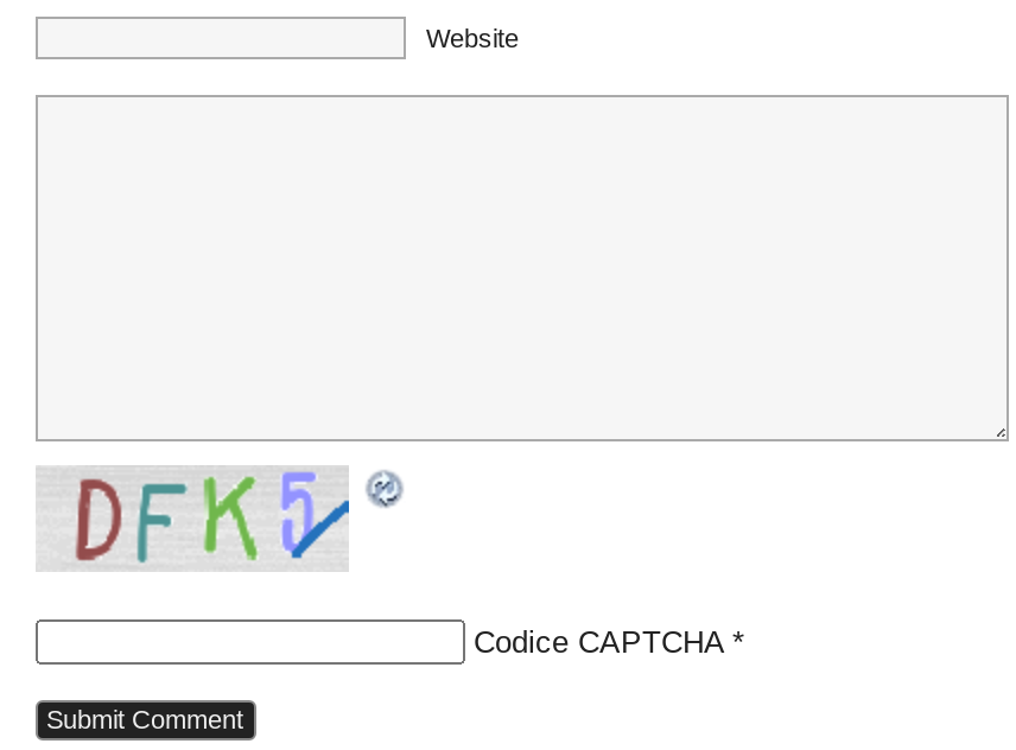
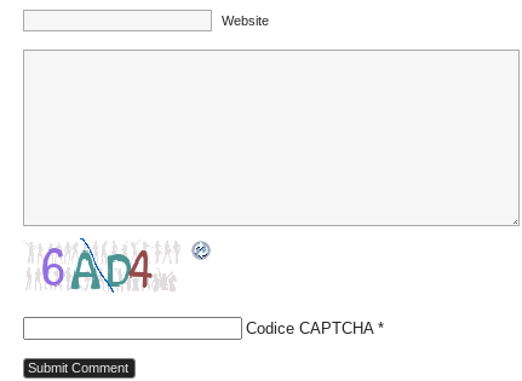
[36,465,351,572] [image] -> [24,237,183,293] [image]

